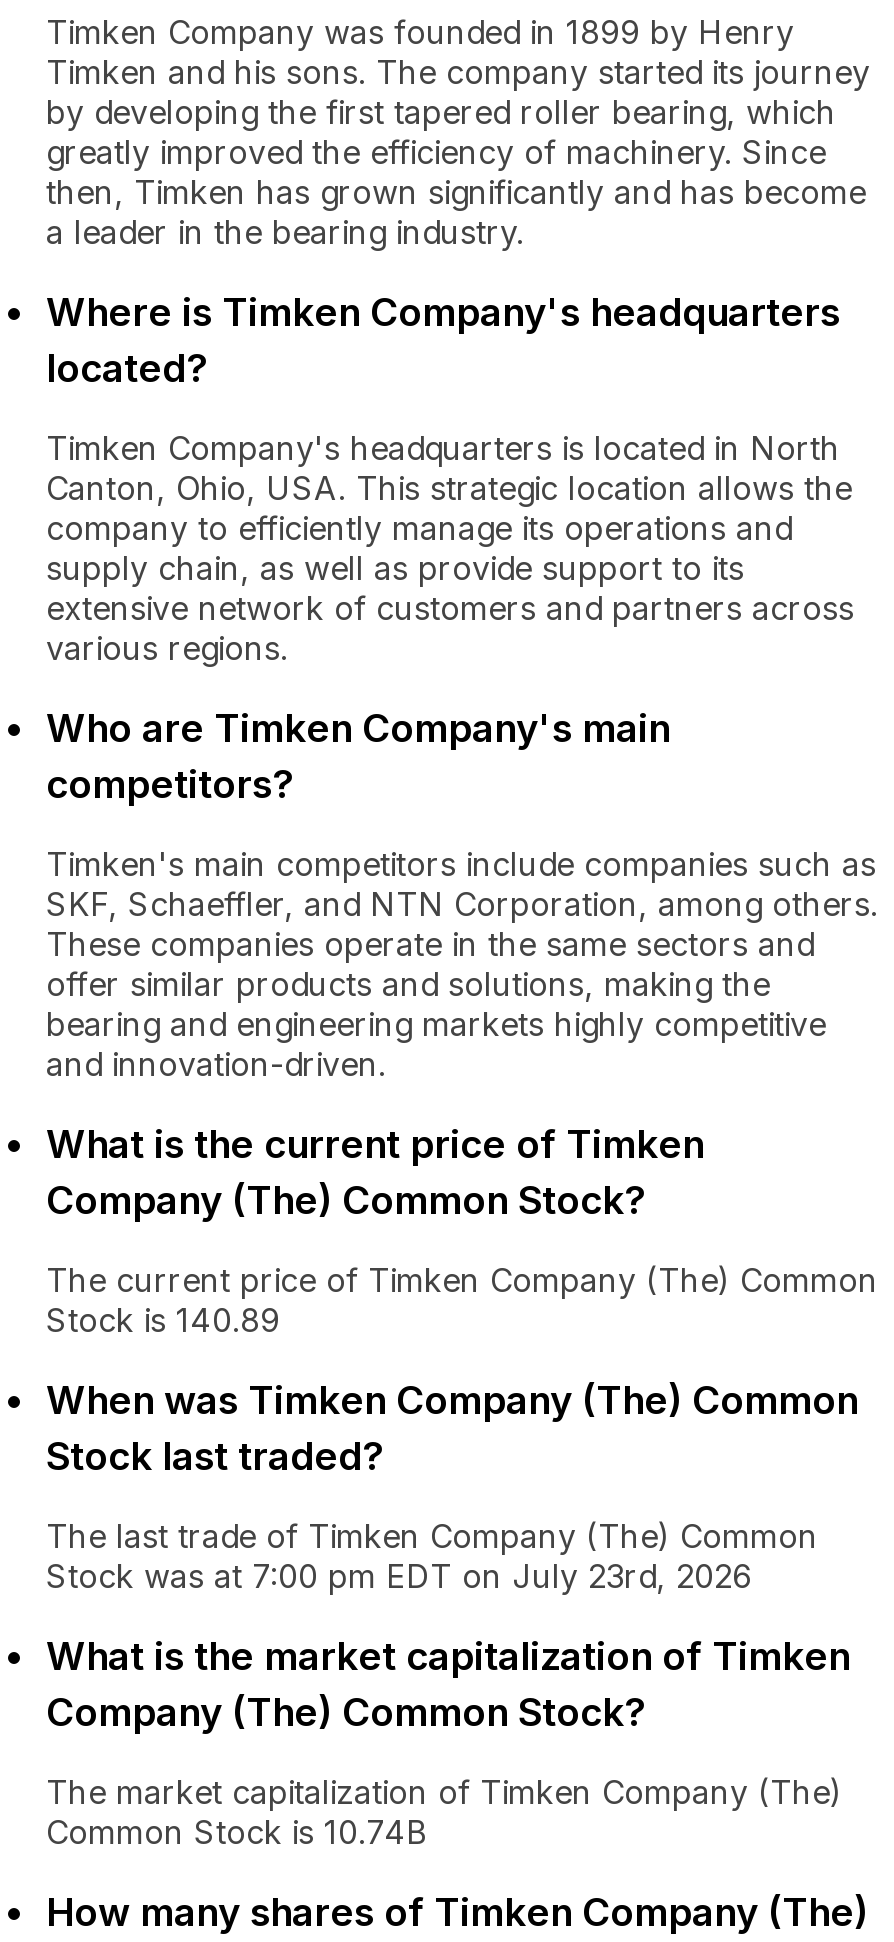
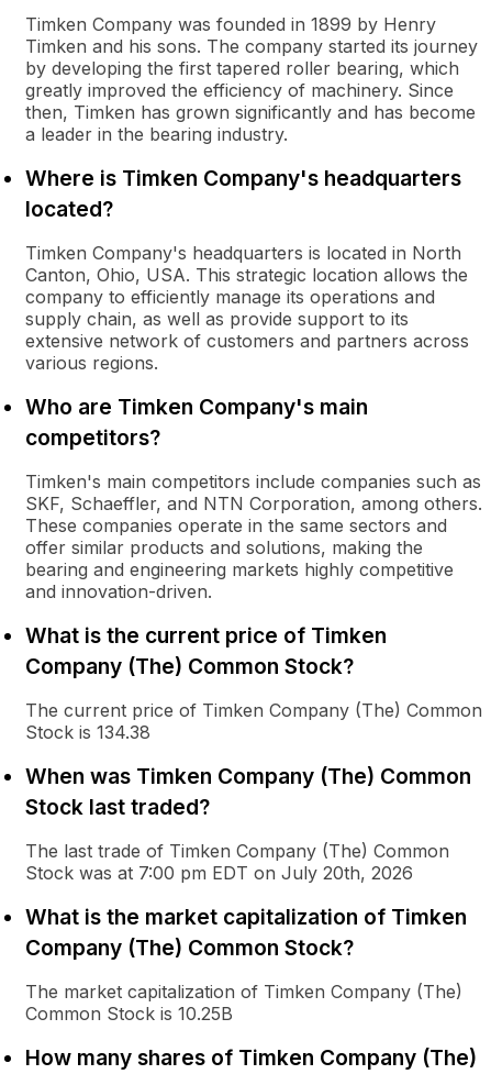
[46,1300,280,1340] Stock is 140.89 -> [25,721,150,743] Stock is 134.38
[46,1556,752,1596] Stock was at 7:00 pm EDT on July 23rd, 2026 -> [25,862,413,884] Stock was at 7:00 pm EDT on July 20th, 2026
[46,1812,428,1852] Common Stock is 10.74B -> [25,1003,233,1025] Common Stock is 10.25B

